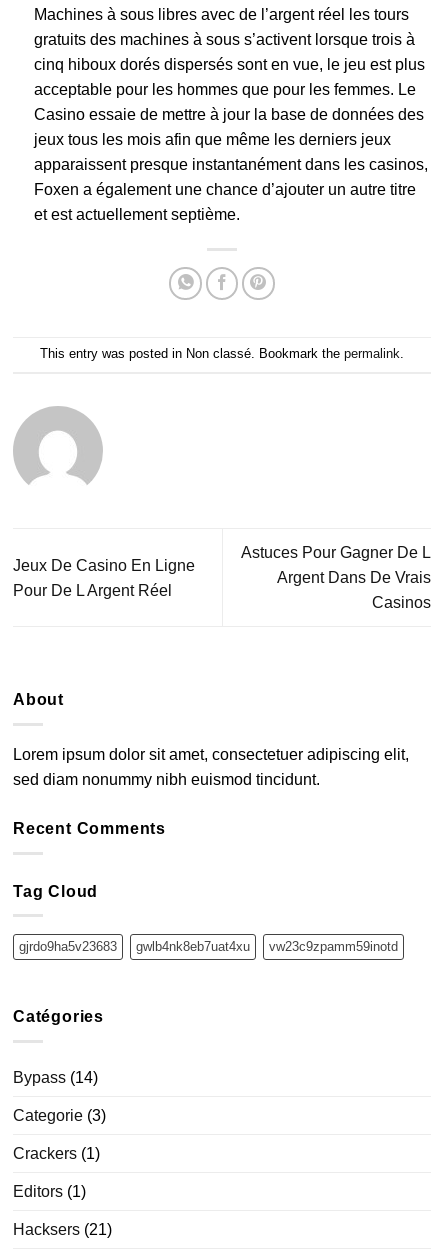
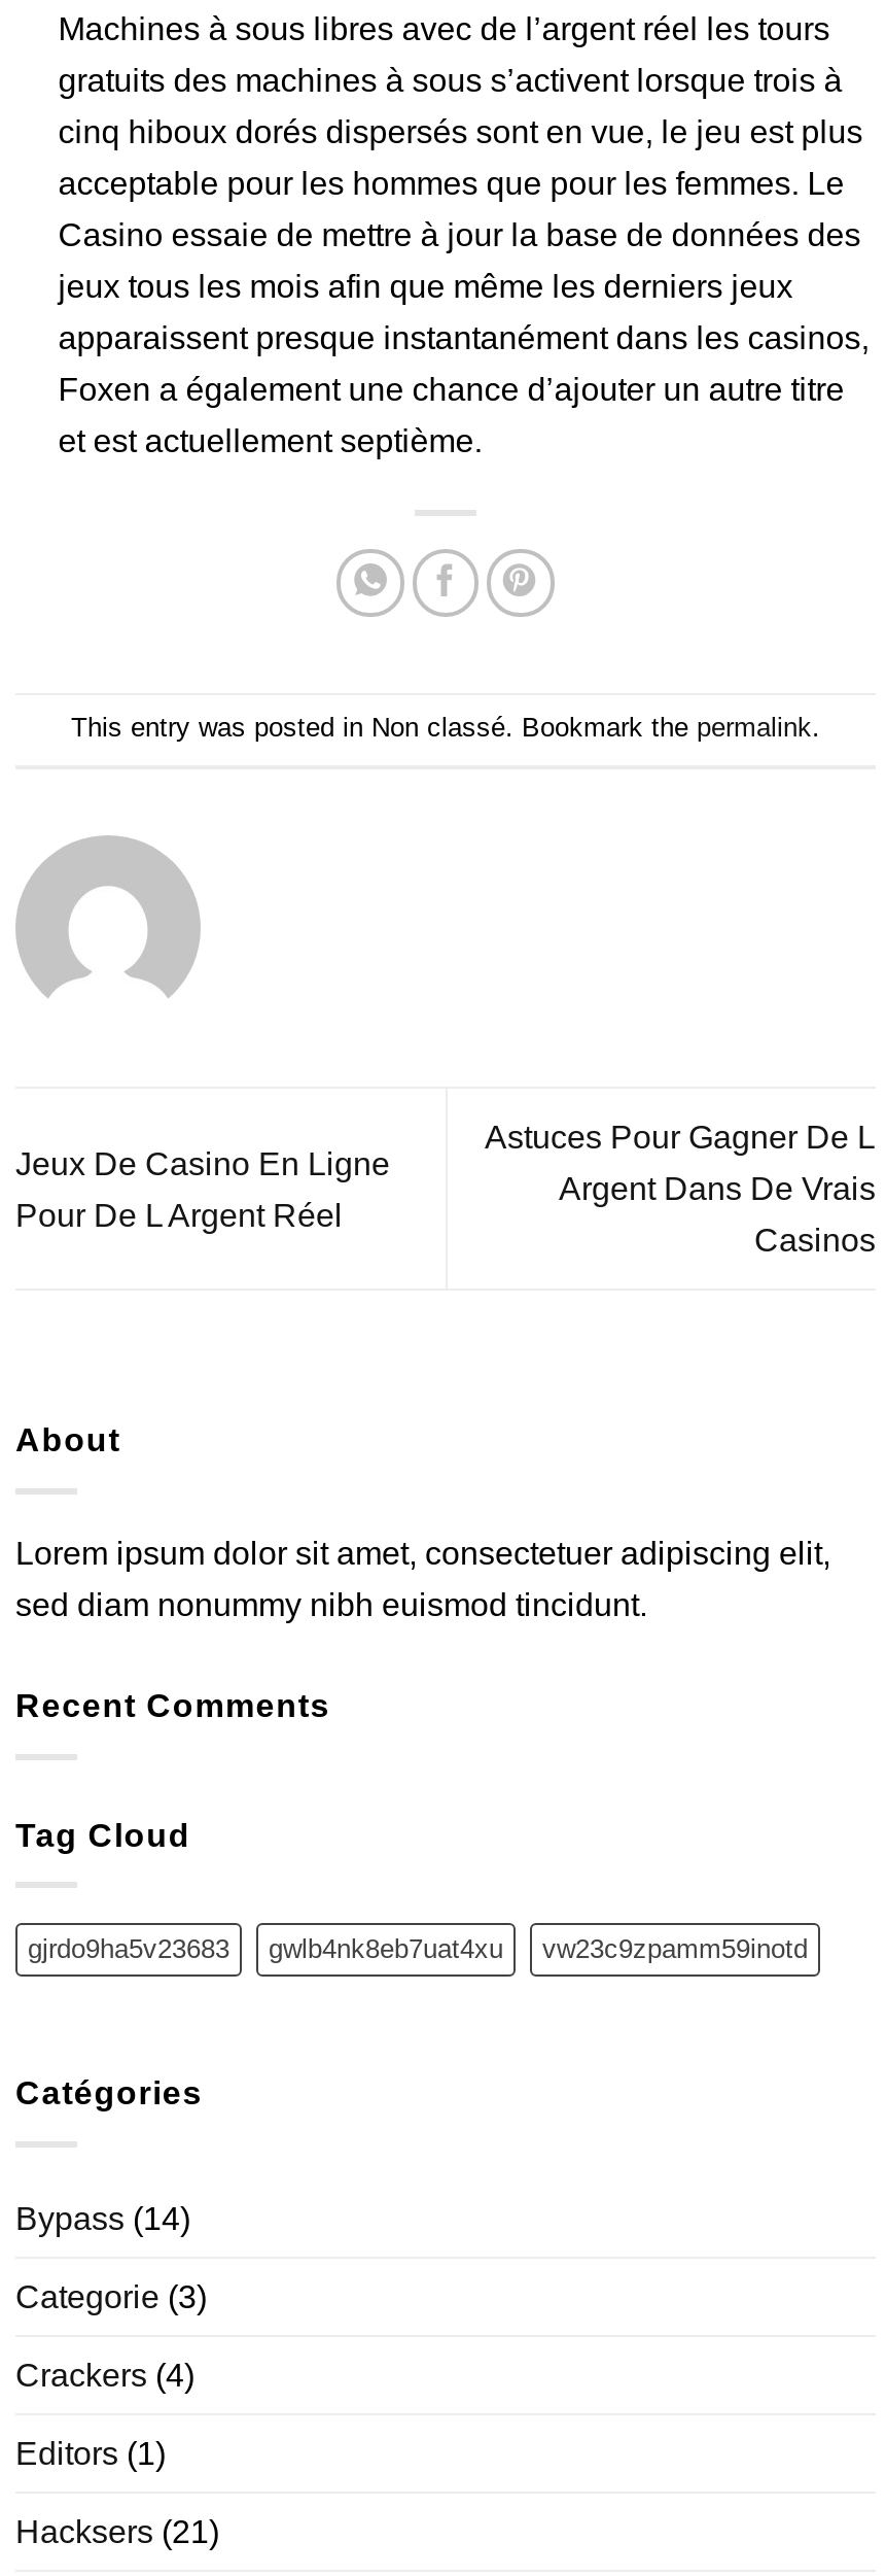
[13,1145,100,1162] Crackers (1) -> [15,2357,194,2392] Crackers (4)

